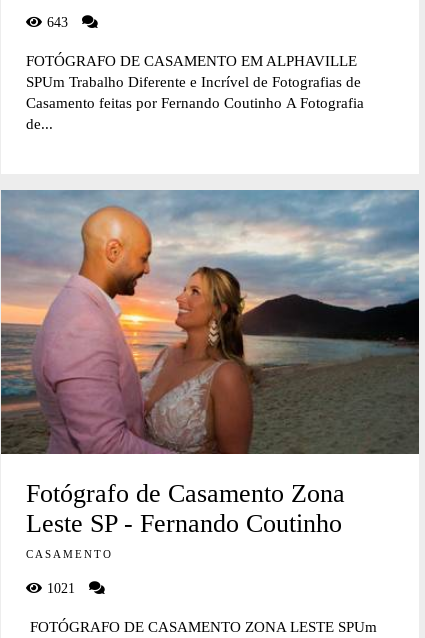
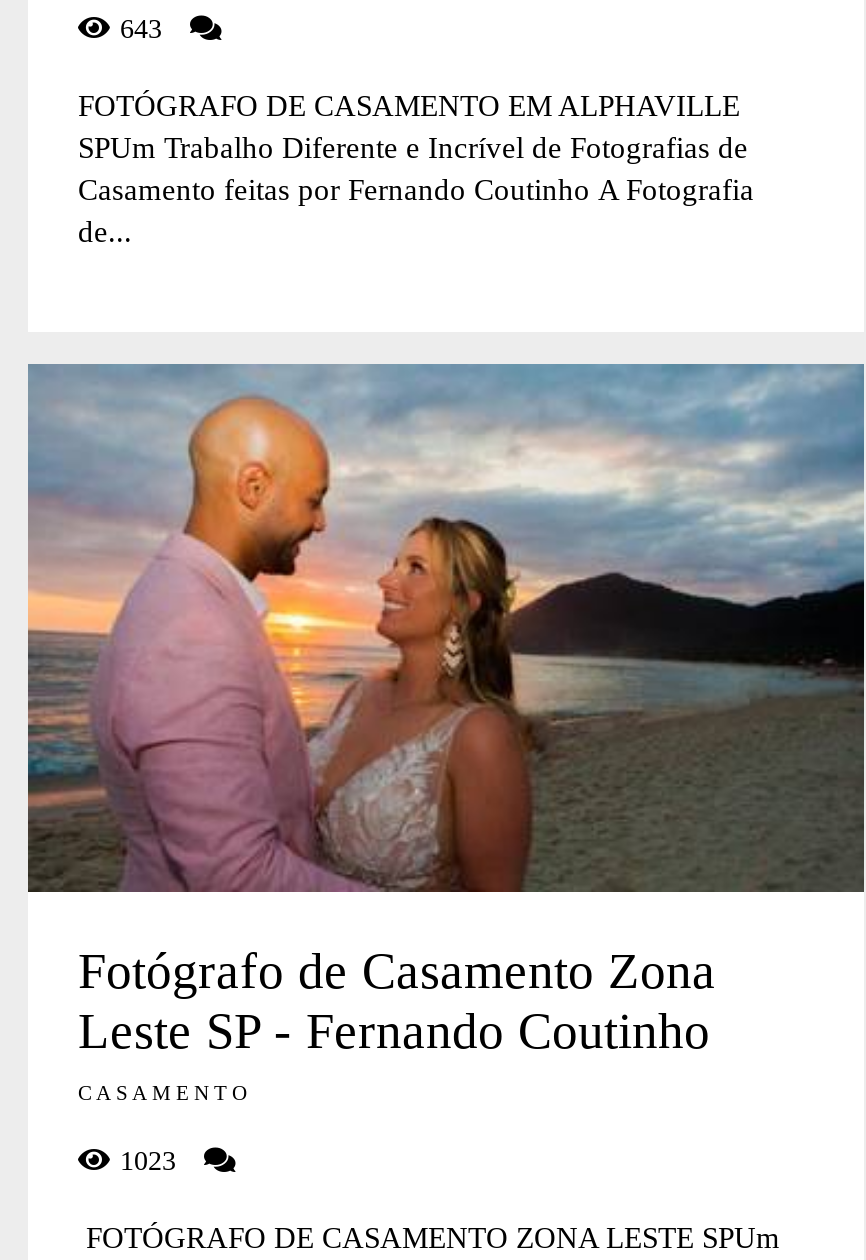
[47,581,75,596] 1021 -> [120,1146,176,1176] 1023

